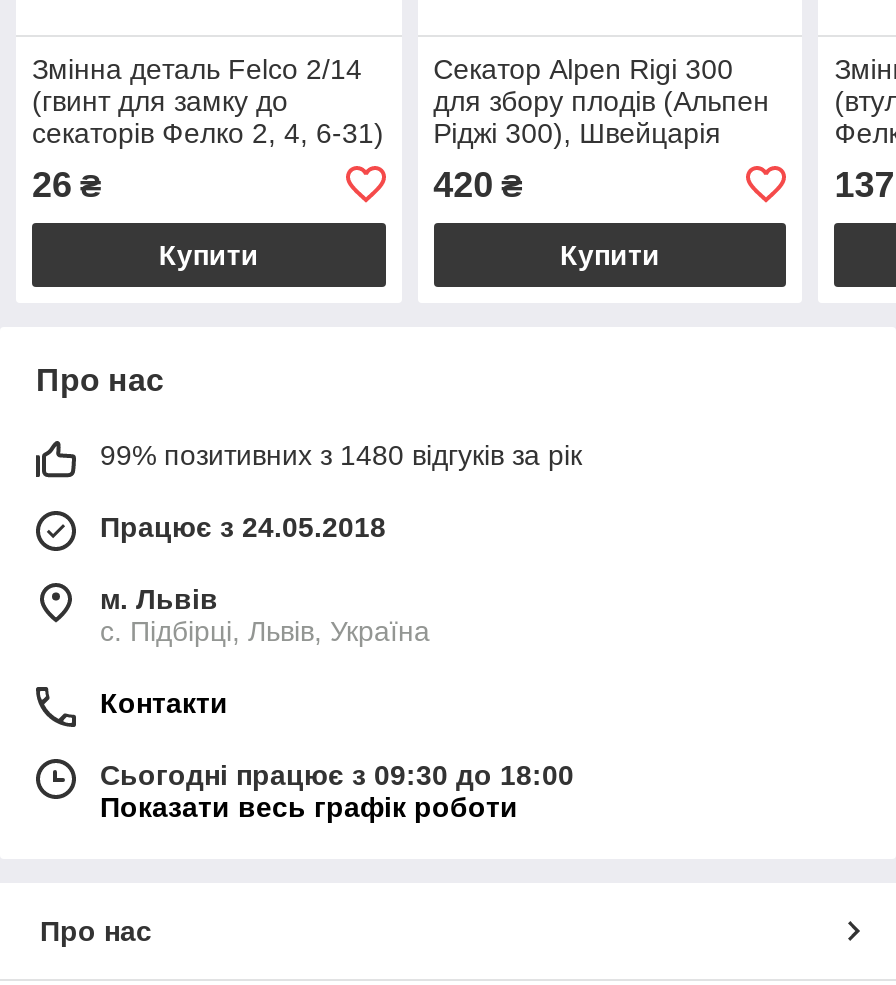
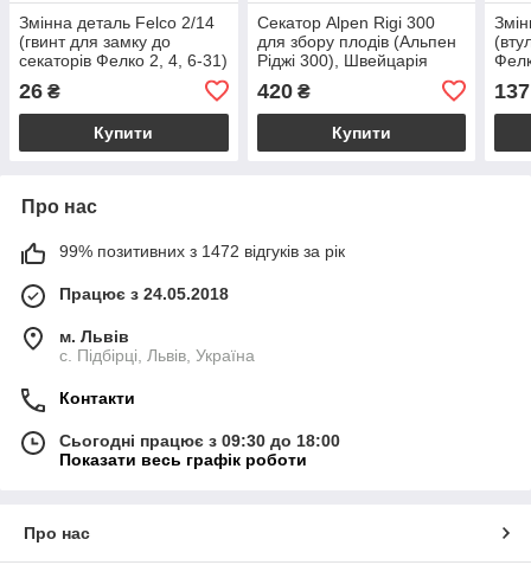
[100,439,582,471] 99% позитивних з 1480 відгуків за рік -> [59,241,345,260] 99% позитивних з 1472 відгуків за рік

